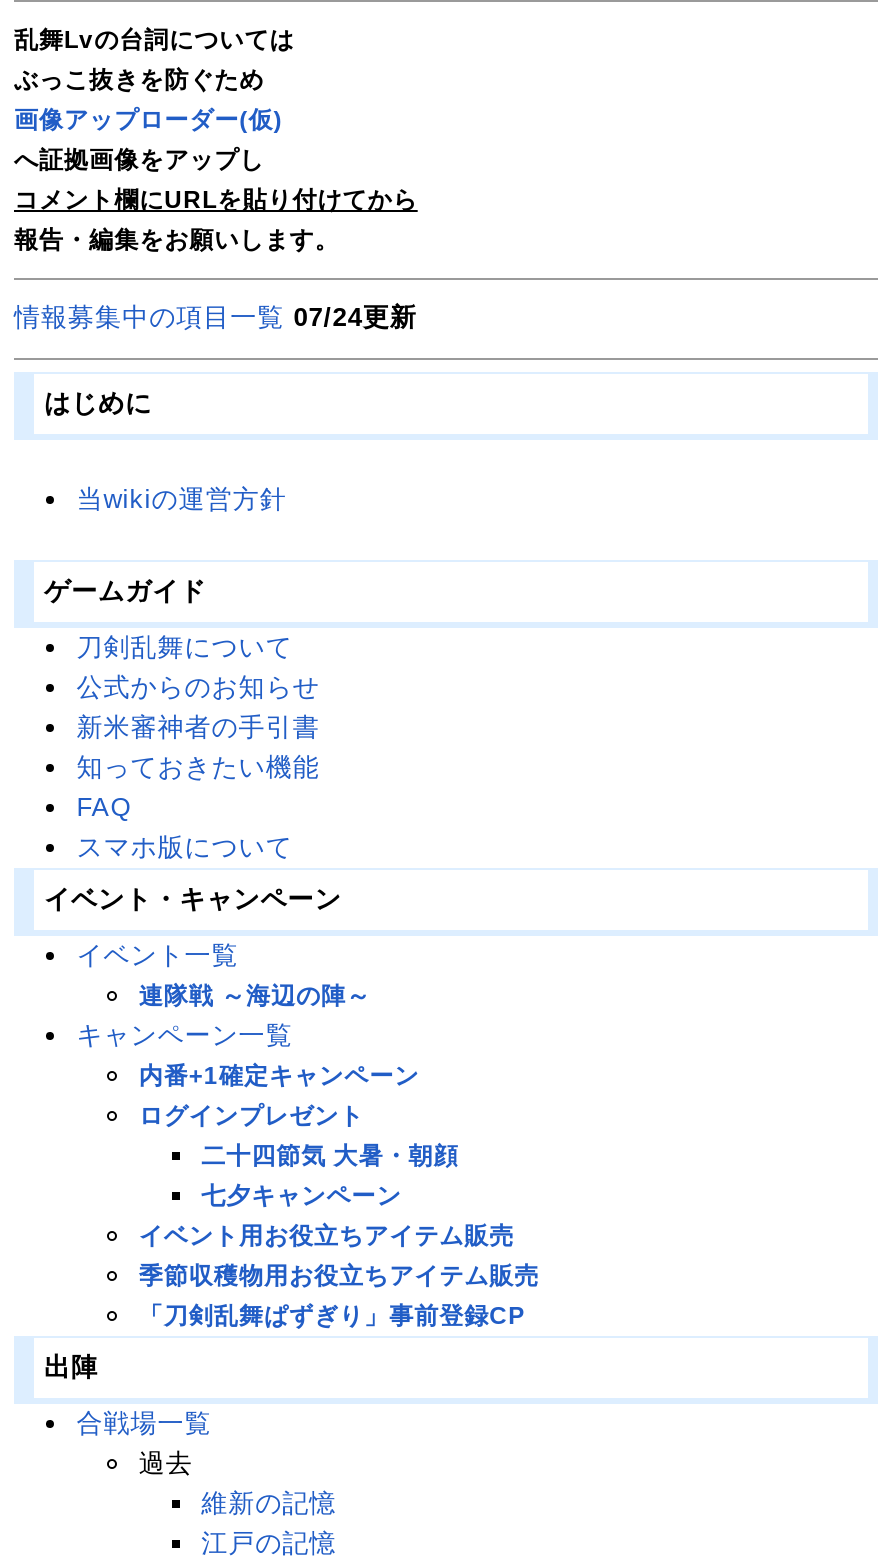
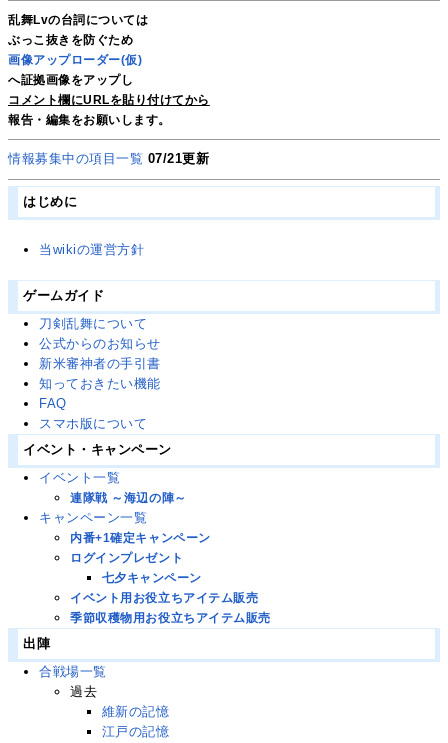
[14,303,417,333] 情報募集中の項目一覧 07/24更新 -> [8,151,209,166] 情報募集中の項目一覧 07/21更新
[201,1142,459,1170] 二十四節気 大暑・朝顔 -> none
[139,1302,525,1330] 「刀剣乱舞ぱずぎり」事前登録CP -> none

